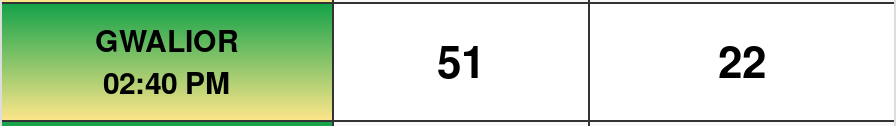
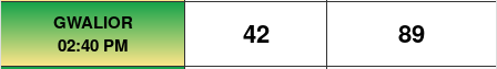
[437,28,485,92] 51 -> [242,15,269,50] 42
[718,28,766,92] 22 -> [398,15,425,50] 89

